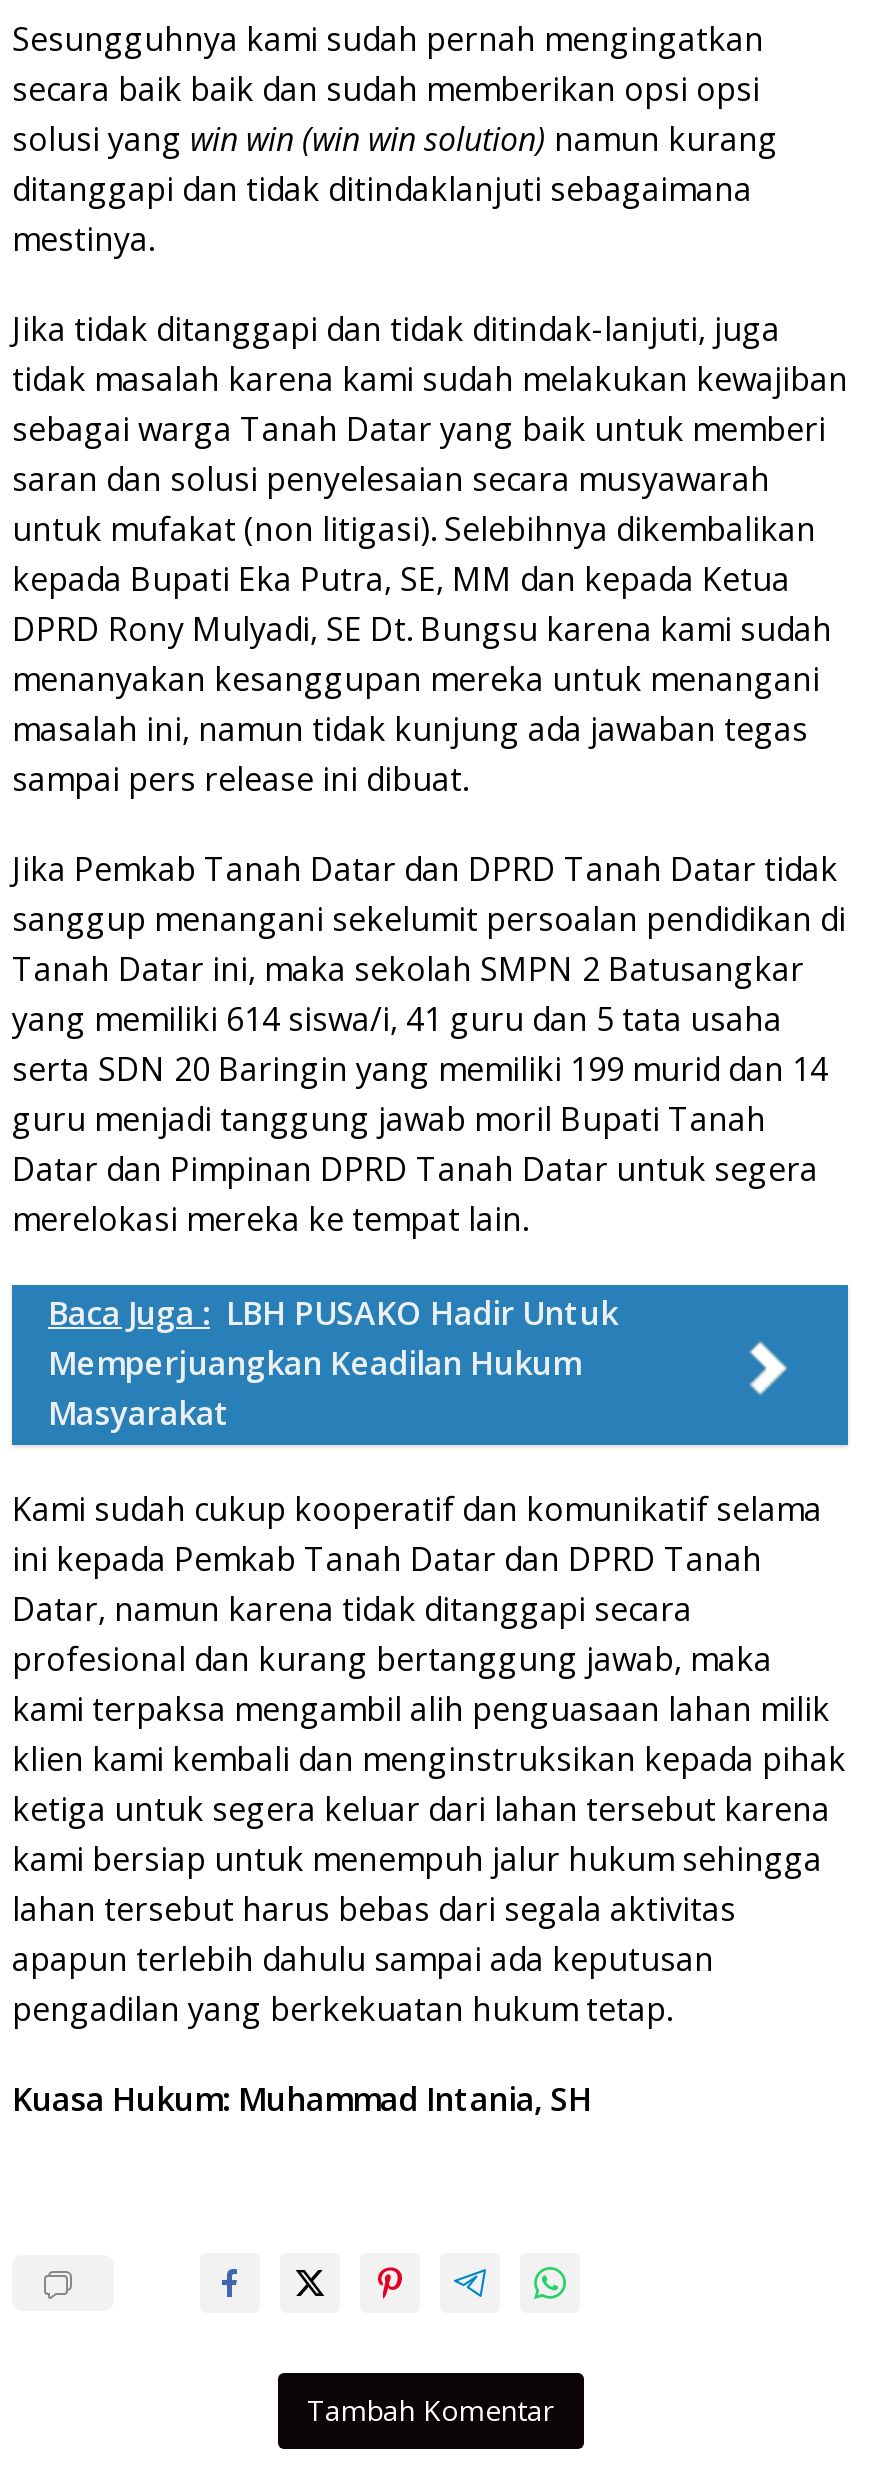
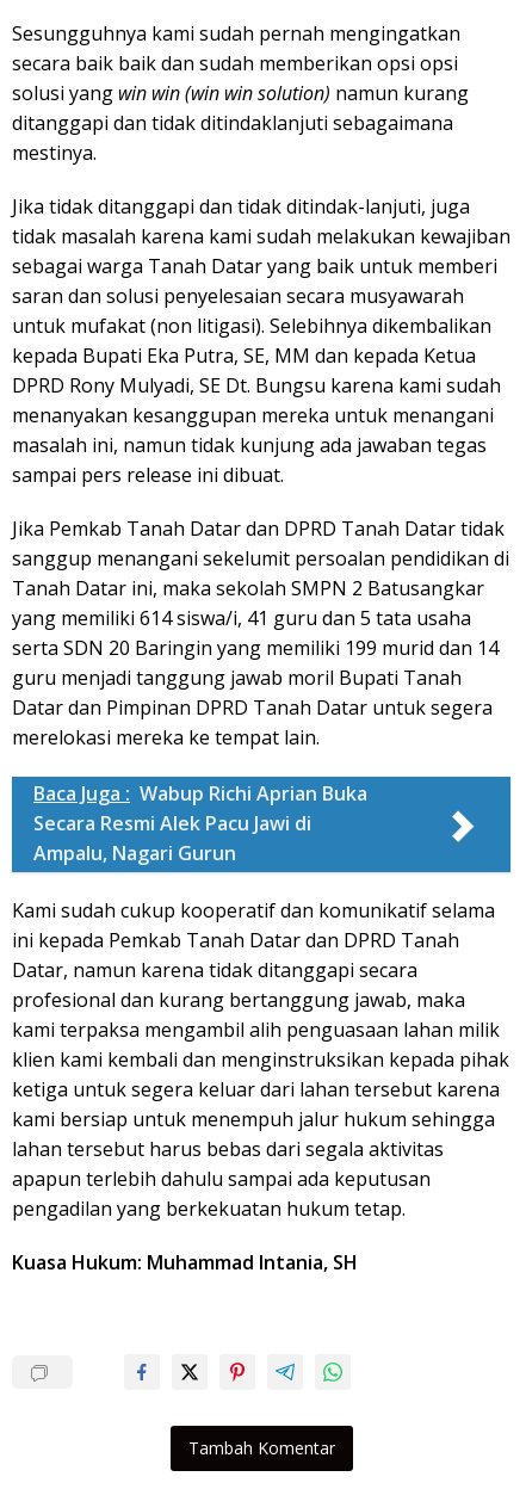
[48,1290,618,1434] Baca Juga : LBH PUSAKO Hadir Untuk | Memperjuangkan Keadilan Hukum | Masyarakat -> [33,780,367,866] Baca Juga : Wabup Richi Aprian Buka | Secara Resmi Alek Pacu Jawi di | Ampalu, Nagari Gurun

